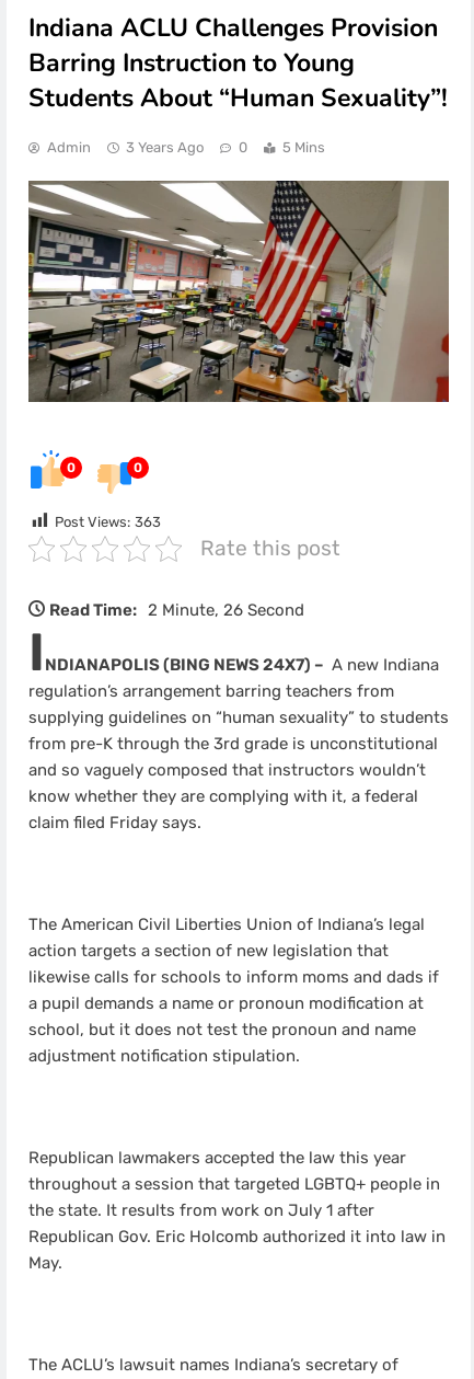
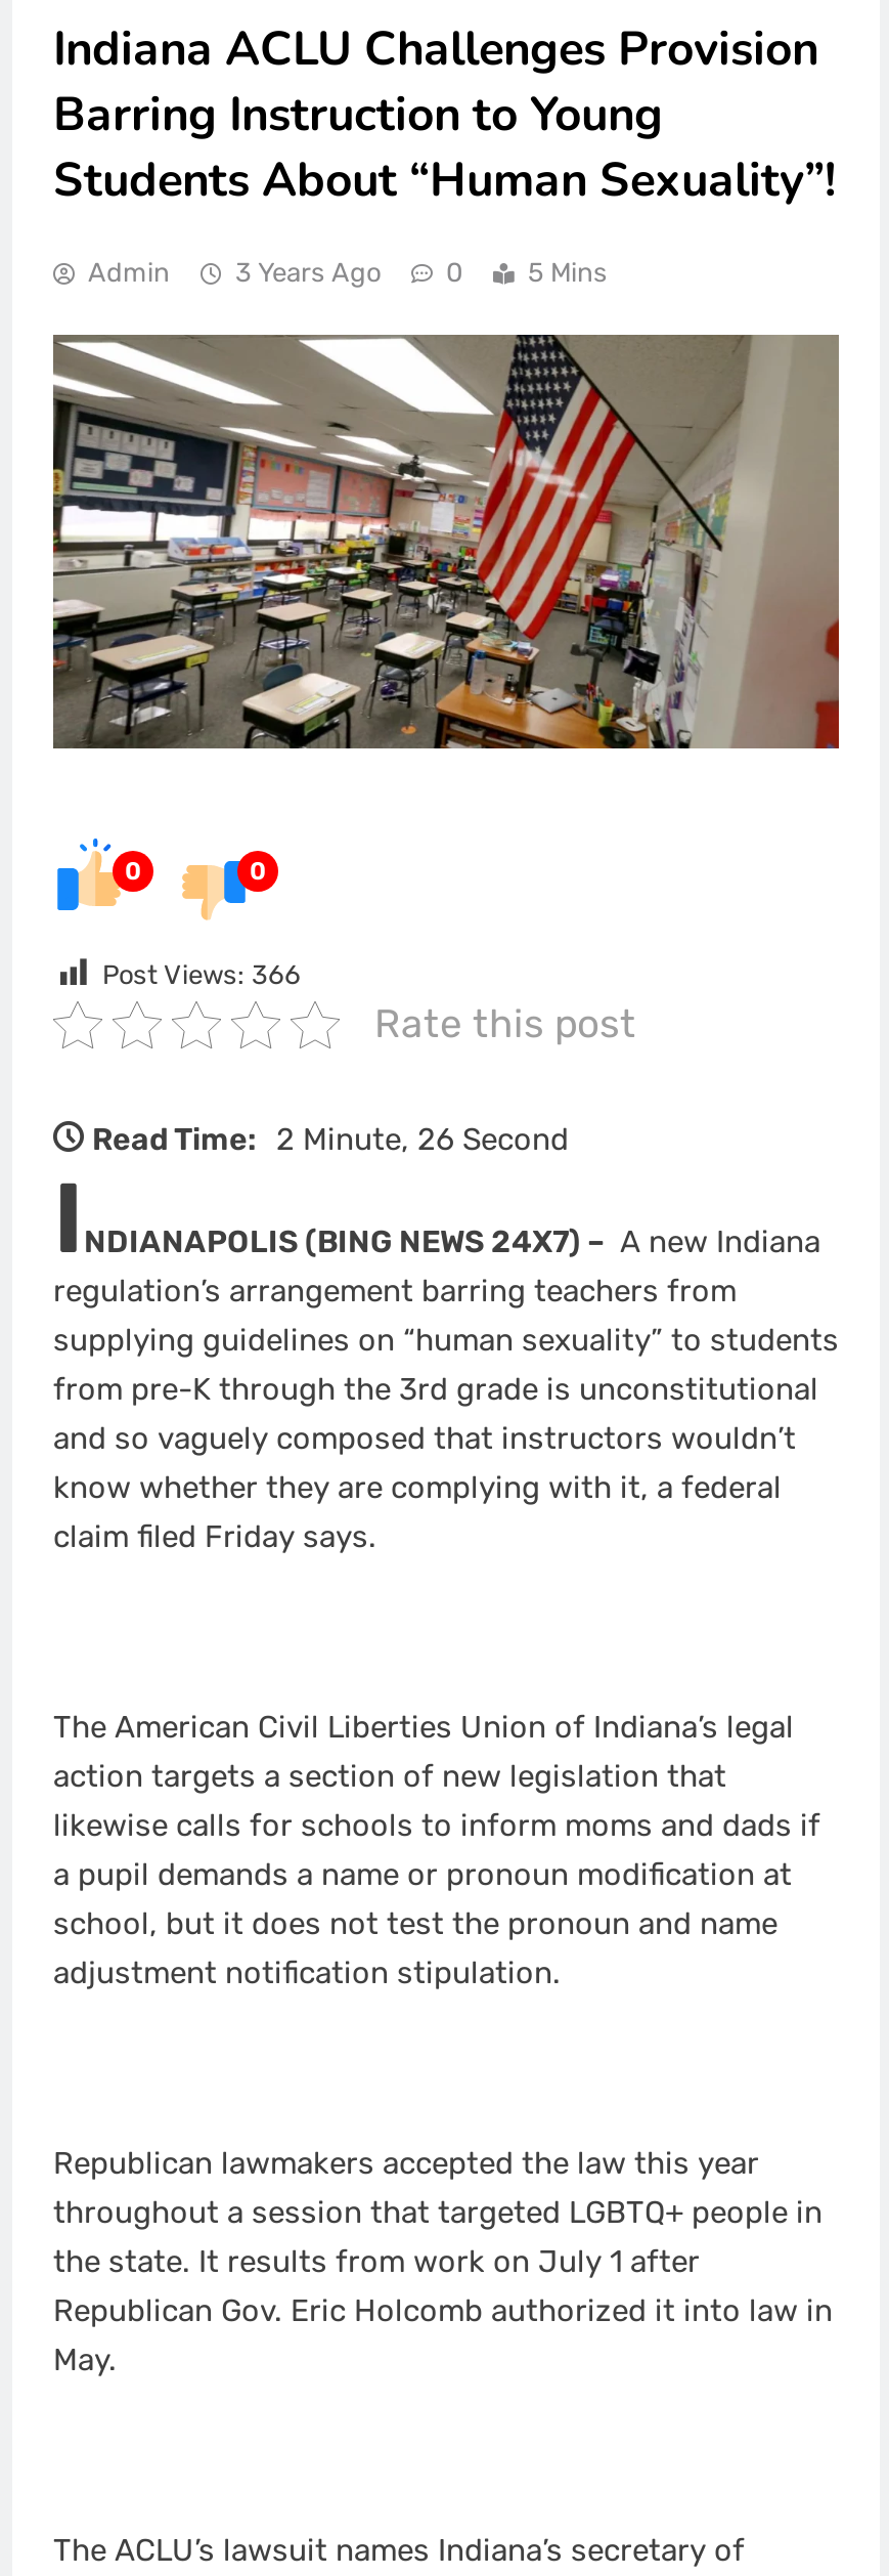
[55,514,161,530] Post Views: 363 -> [102,959,301,989] Post Views: 366

